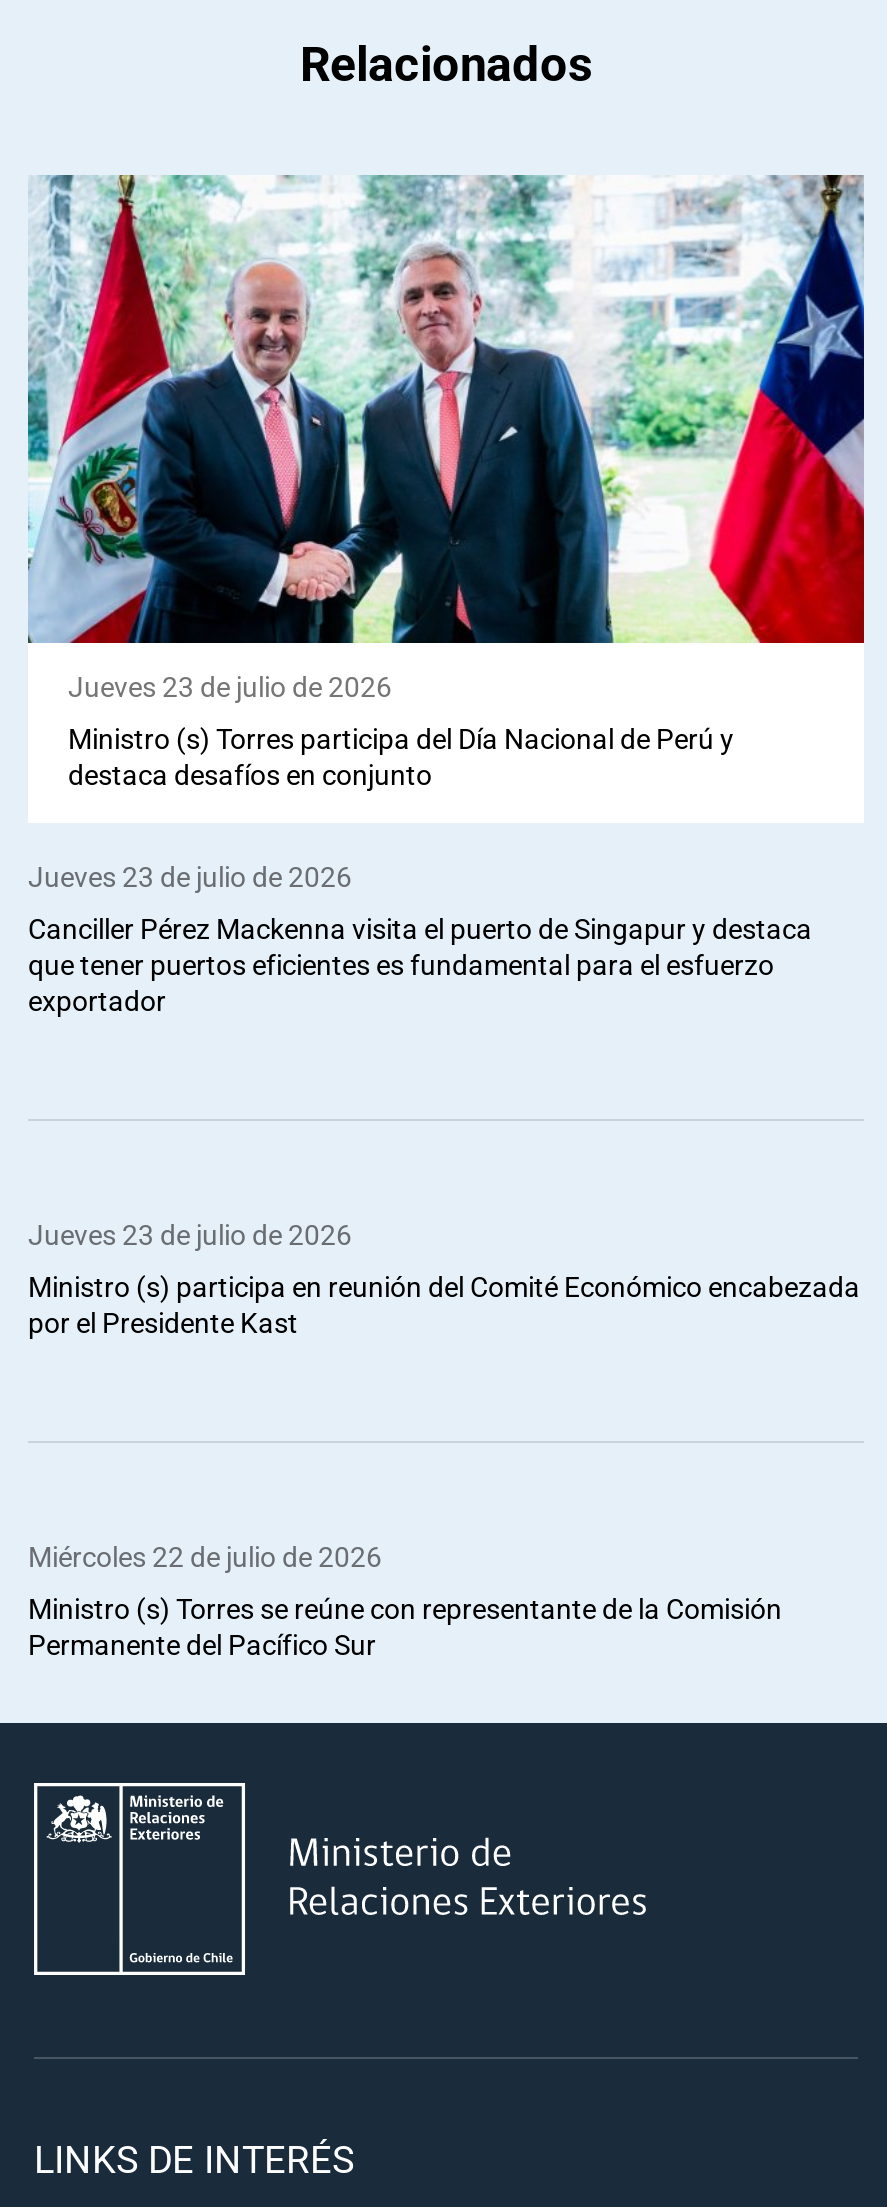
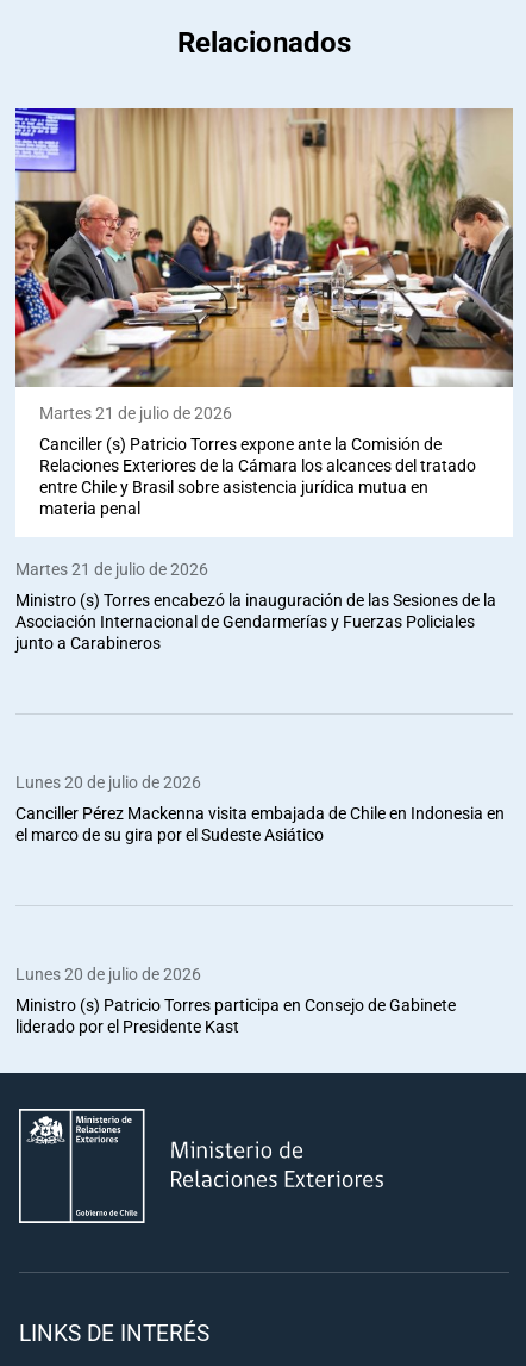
[26,173,866,793] [image] | Jueves 23 de julio de 2026 | Ministro (s) Torres participa del Día Nacional de Perú y | destaca desafíos en conjunto -> [14,107,514,519] [image] | Martes 21 de julio de 2026 | Canciller (s) Patricio Torres expone ante la Comisión de | Relaciones Exteriores de la Cámara los alcances del tratado | entre Chile y Brasil sobre asistencia jurídica mutua en | materia penal
[28,857,812,1019] Jueves 23 de julio de 2026 | Canciller Pérez Mackenna visita el puerto de Singapur y destaca | que tener puertos eficientes es fundamental para el esfuerzo | exportador -> [15,557,496,654] Martes 21 de julio de 2026 | Ministro (s) Torres encabezó la inauguración de las Sesiones de la | Asociación Internacional de Gendarmerías y Fuerzas Policiales | junto a Carabineros
[28,1215,860,1341] Jueves 23 de julio de 2026 | Ministro (s) participa en reunión del Comité Económico encabezada | por el Presidente Kast -> [15,770,505,845] Lunes 20 de julio de 2026 | Canciller Pérez Mackenna visita embajada de Chile en Indonesia en | el marco de su gira por el Sudeste Asiático
[28,1537,782,1663] Miércoles 22 de julio de 2026 | Ministro (s) Torres se reúne con representante de la Comisión | Permanente del Pacífico Sur -> [15,962,456,1037] Lunes 20 de julio de 2026 | Ministro (s) Patricio Torres participa en Consejo de Gabinete | liderado por el Presidente Kast

